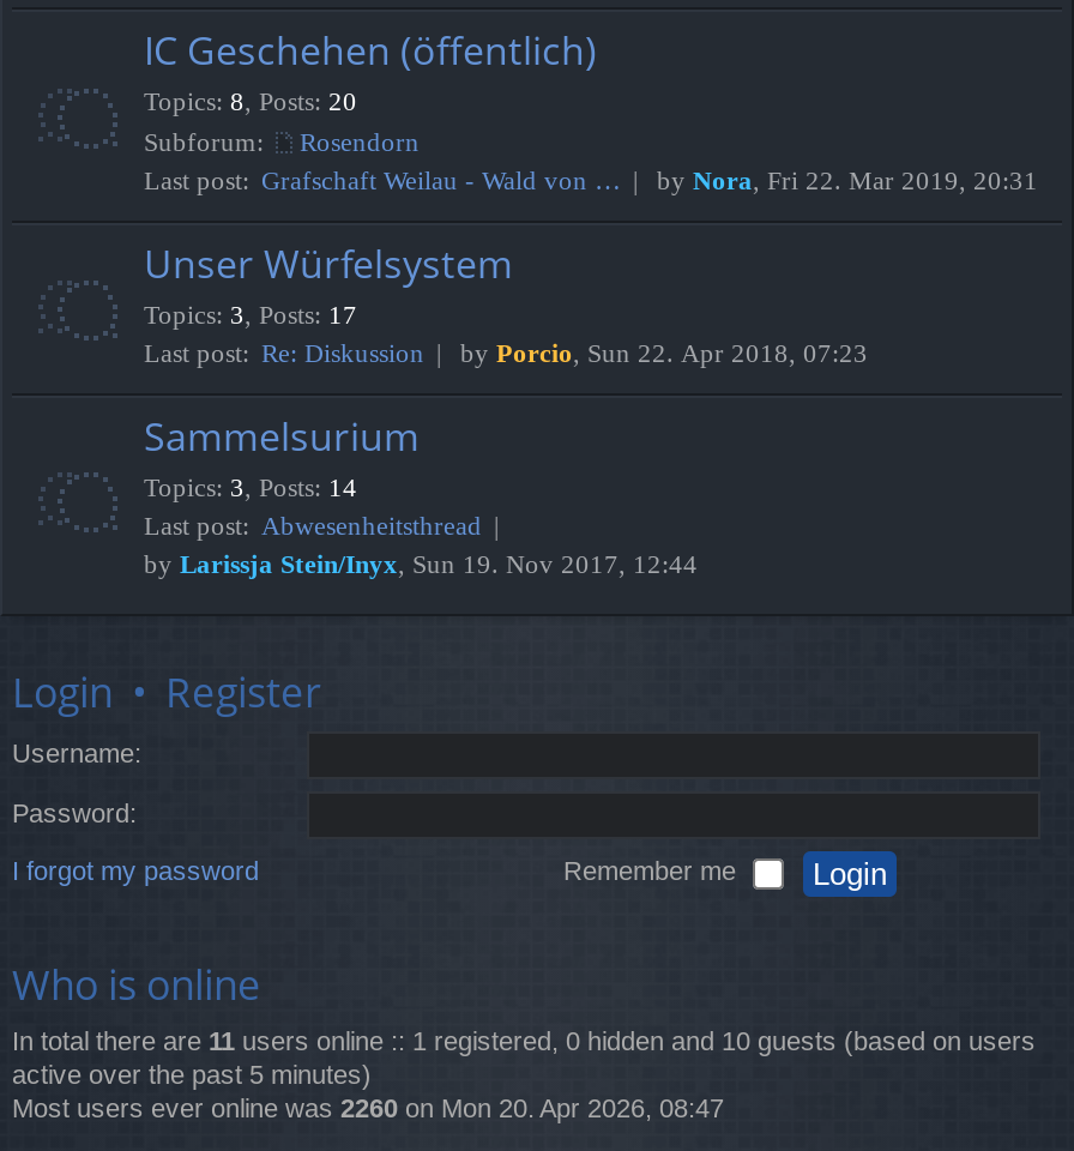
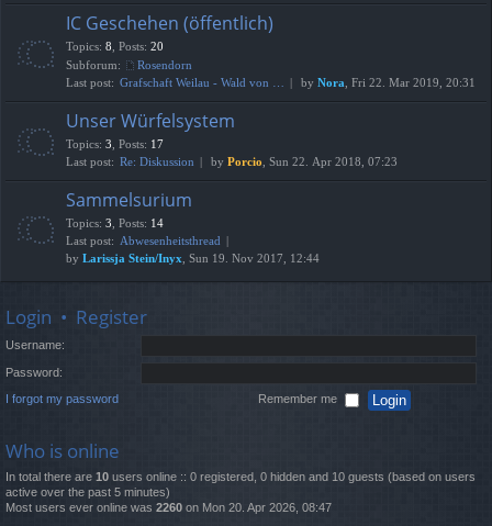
[12,1026,1036,1055] In total there are 11 users online :: 1 registered, 0 hidden and 10 guests (based on users -> [5,470,476,483] In total there are 10 users online :: 0 registered, 0 hidden and 10 guests (based on users

